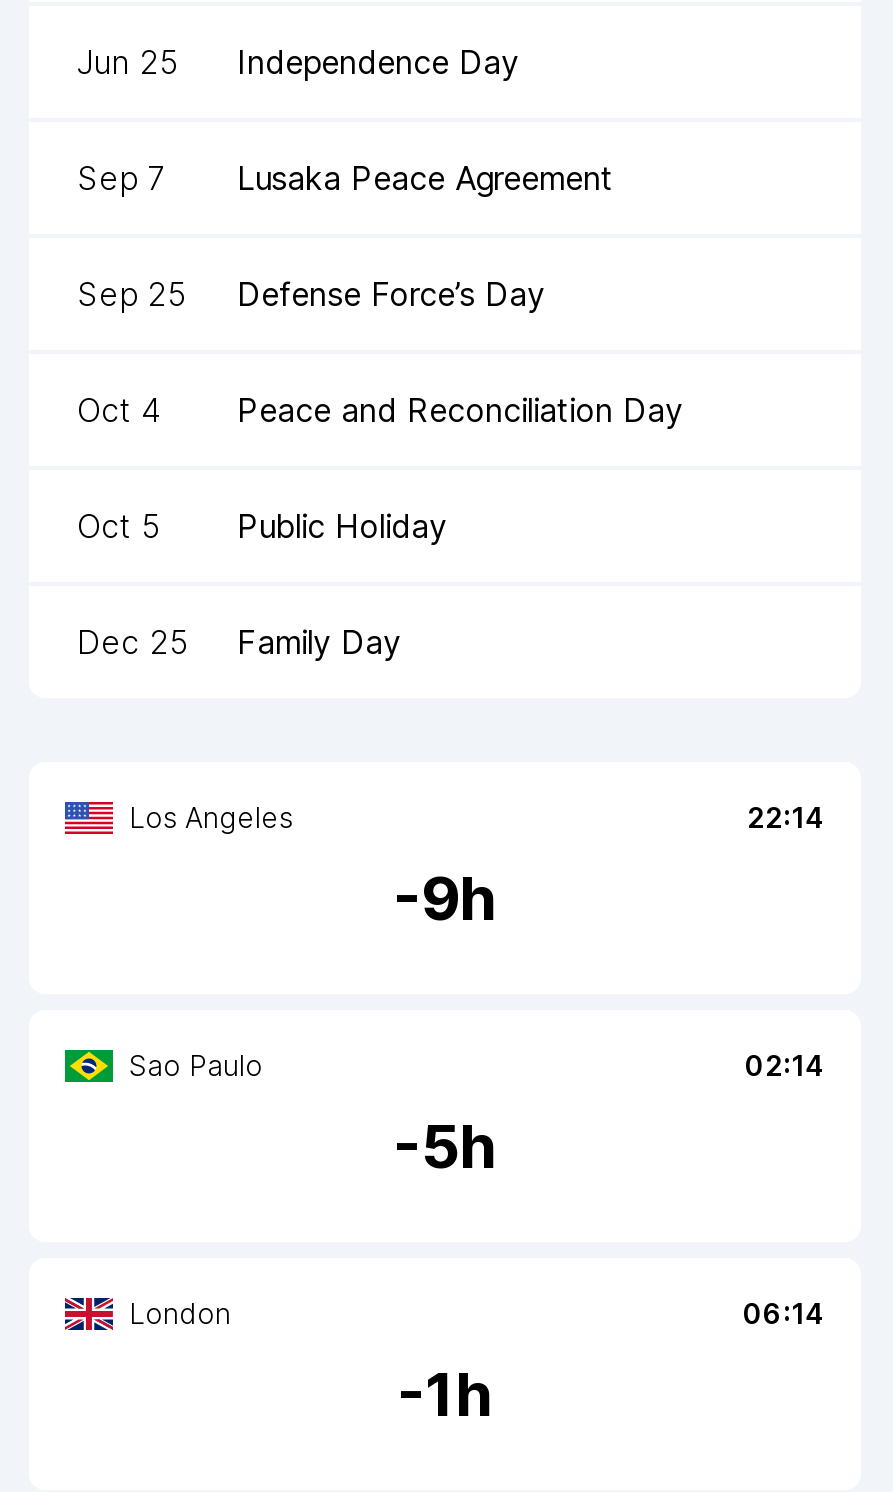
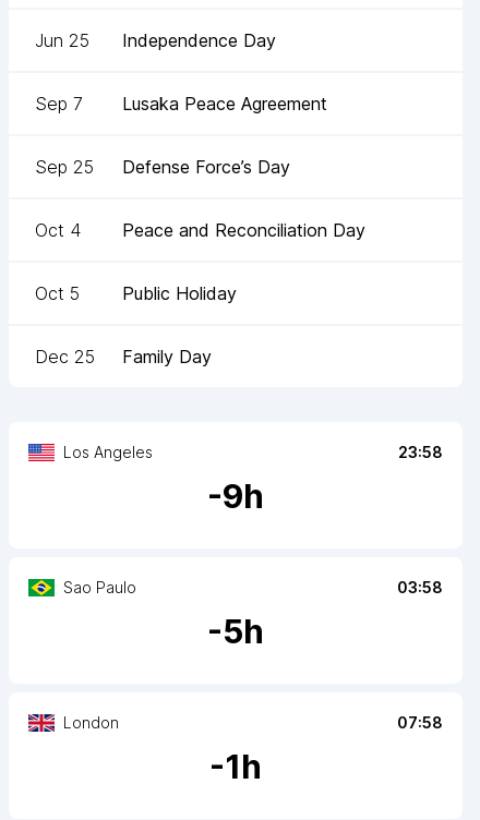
[747,800,825,834] 22:14 -> [398,442,443,461] 23:58
[745,1048,825,1082] 02:14 -> [397,578,443,596] 03:58
[743,1296,825,1330] 06:14 -> [397,713,443,731] 07:58

